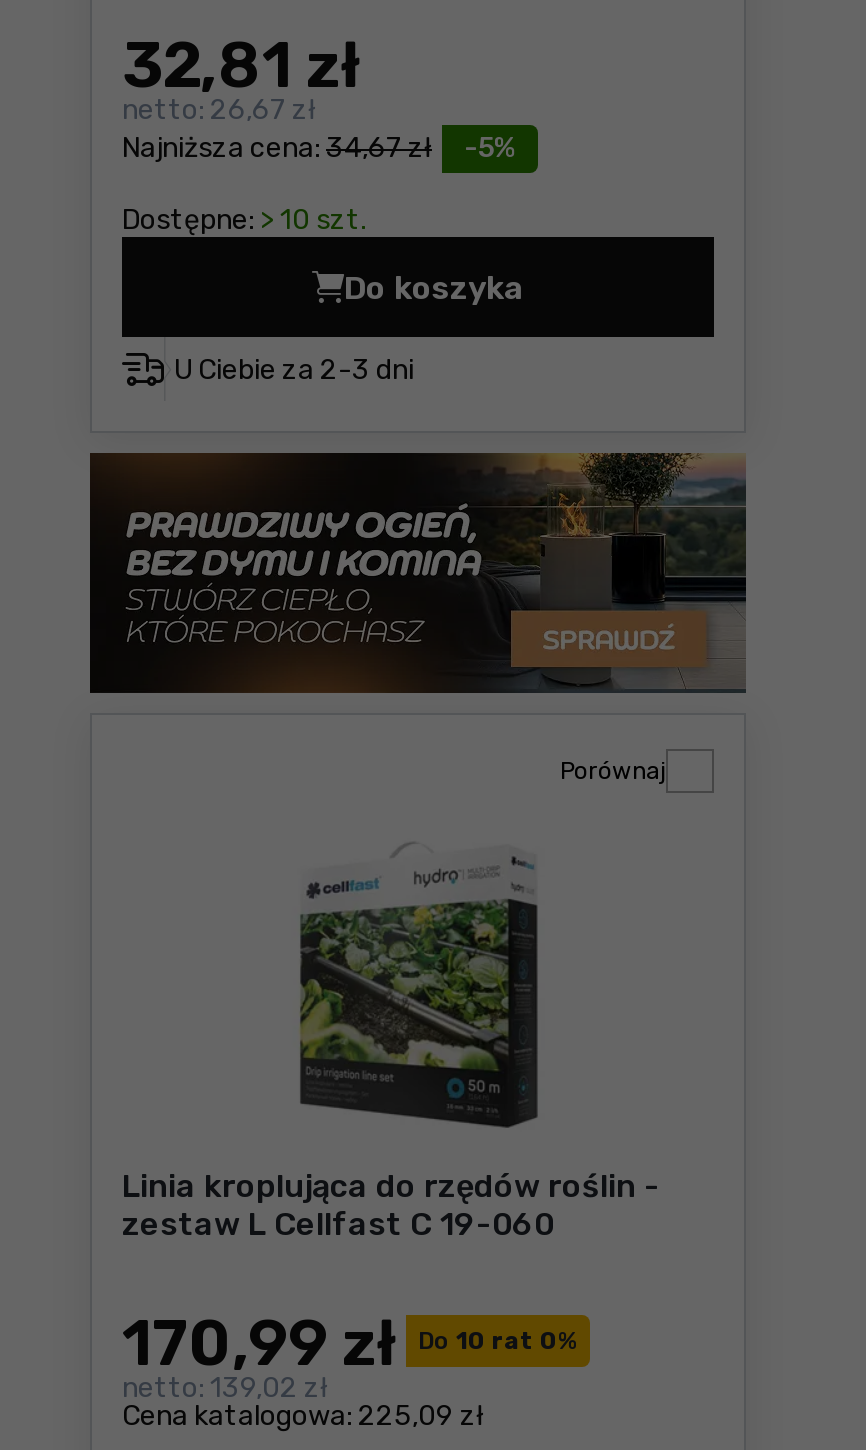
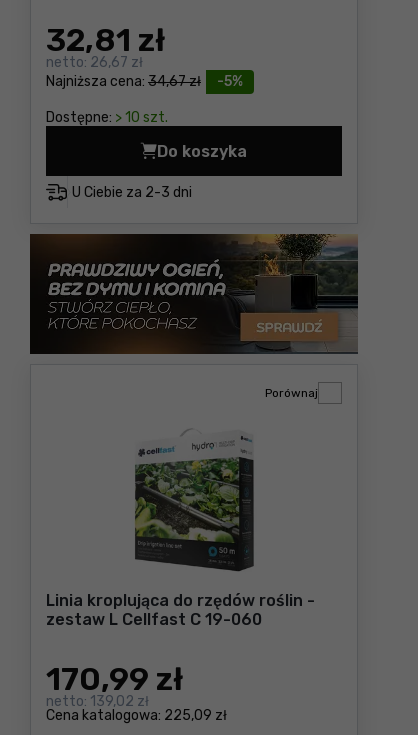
[418,1327,578,1355] Do 10 rat 0% -> none

